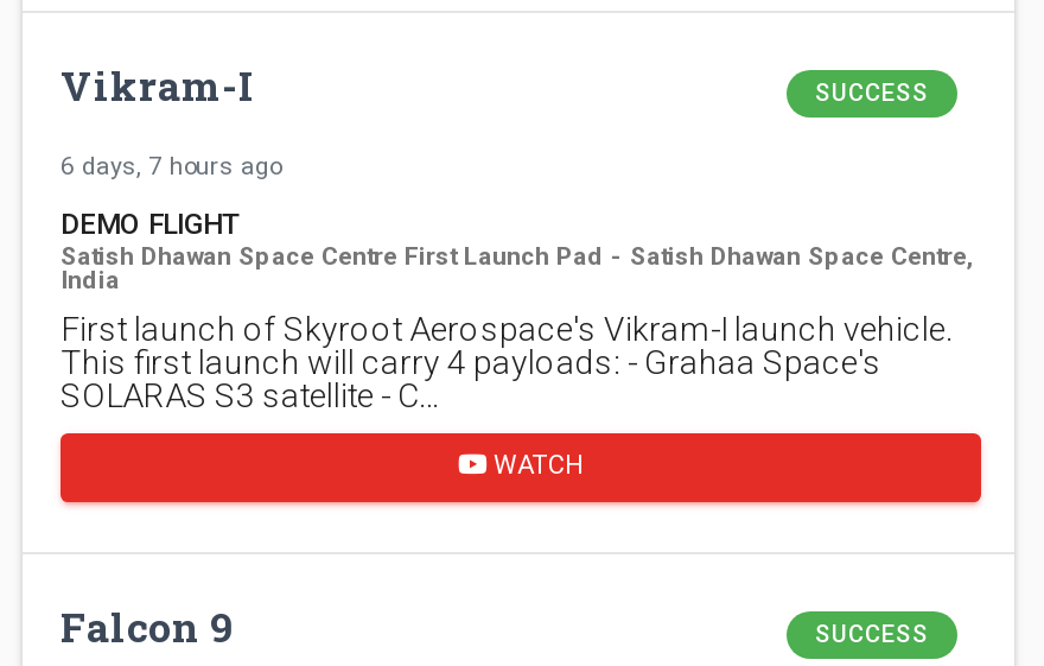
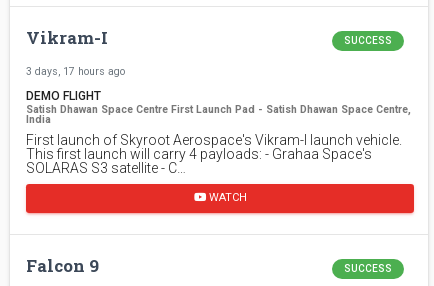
[61,150,281,181] 6 days, 7 hours ago -> [26,65,125,78] 3 days, 17 hours ago

